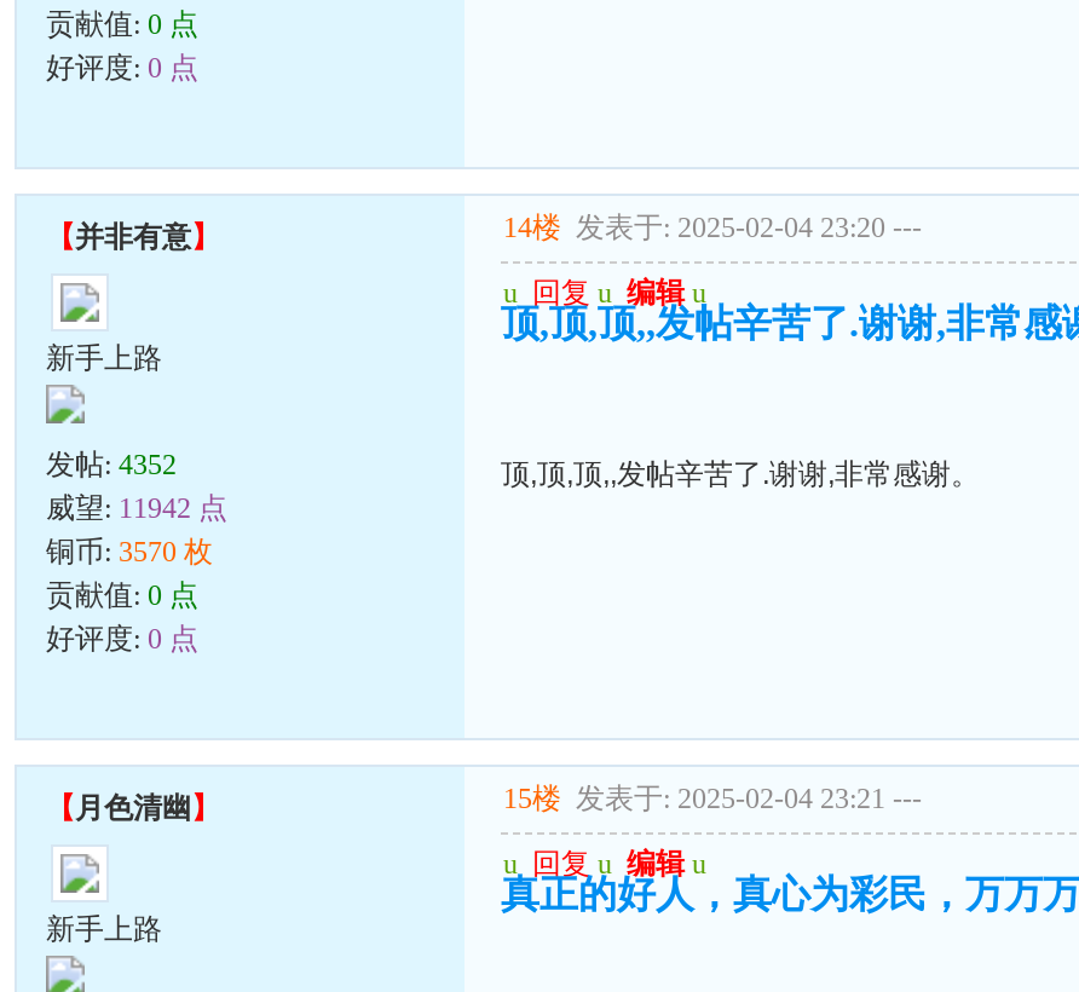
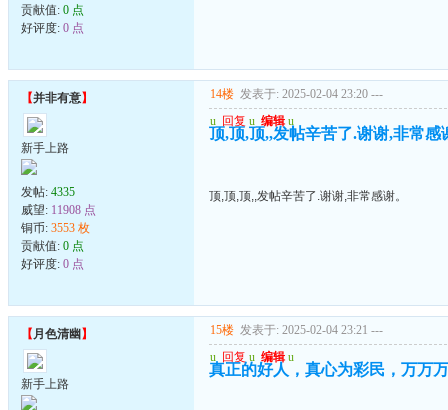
[46,447,177,481] 发帖: 4352 -> [21,185,75,199] 发帖: 4335
[46,491,227,525] 威望: 11942 点 -> [21,203,96,217] 威望: 11908 点
[46,534,213,568] 铜币: 3570 枚 -> [21,221,90,235] 铜币: 3553 枚

